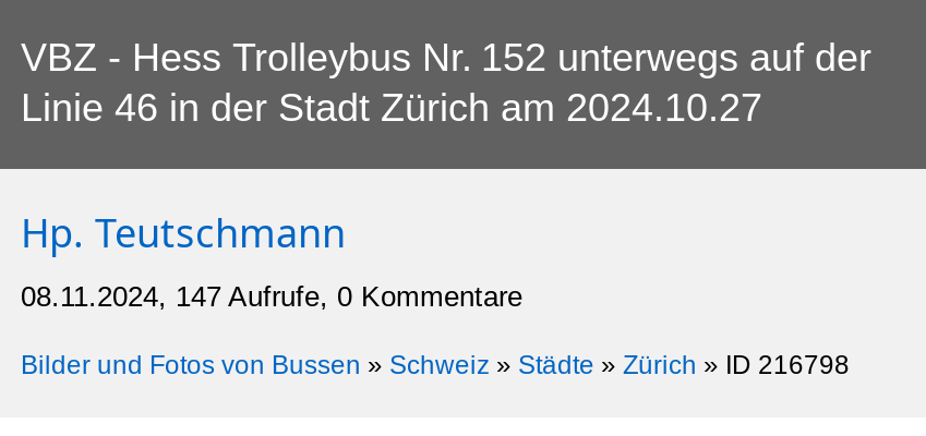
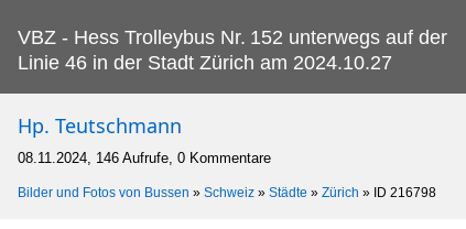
[21,282,522,314] 08.11.2024, 147 Aufrufe, 0 Kommentare -> [18,150,271,166] 08.11.2024, 146 Aufrufe, 0 Kommentare

